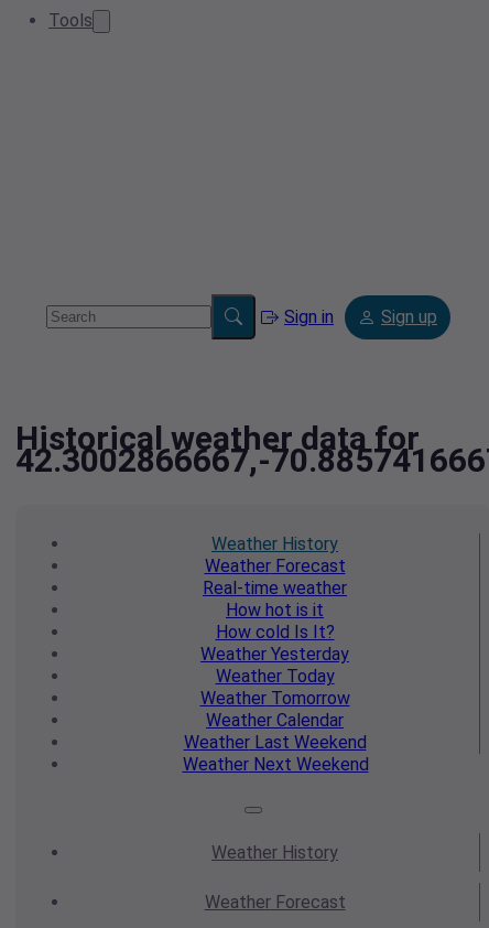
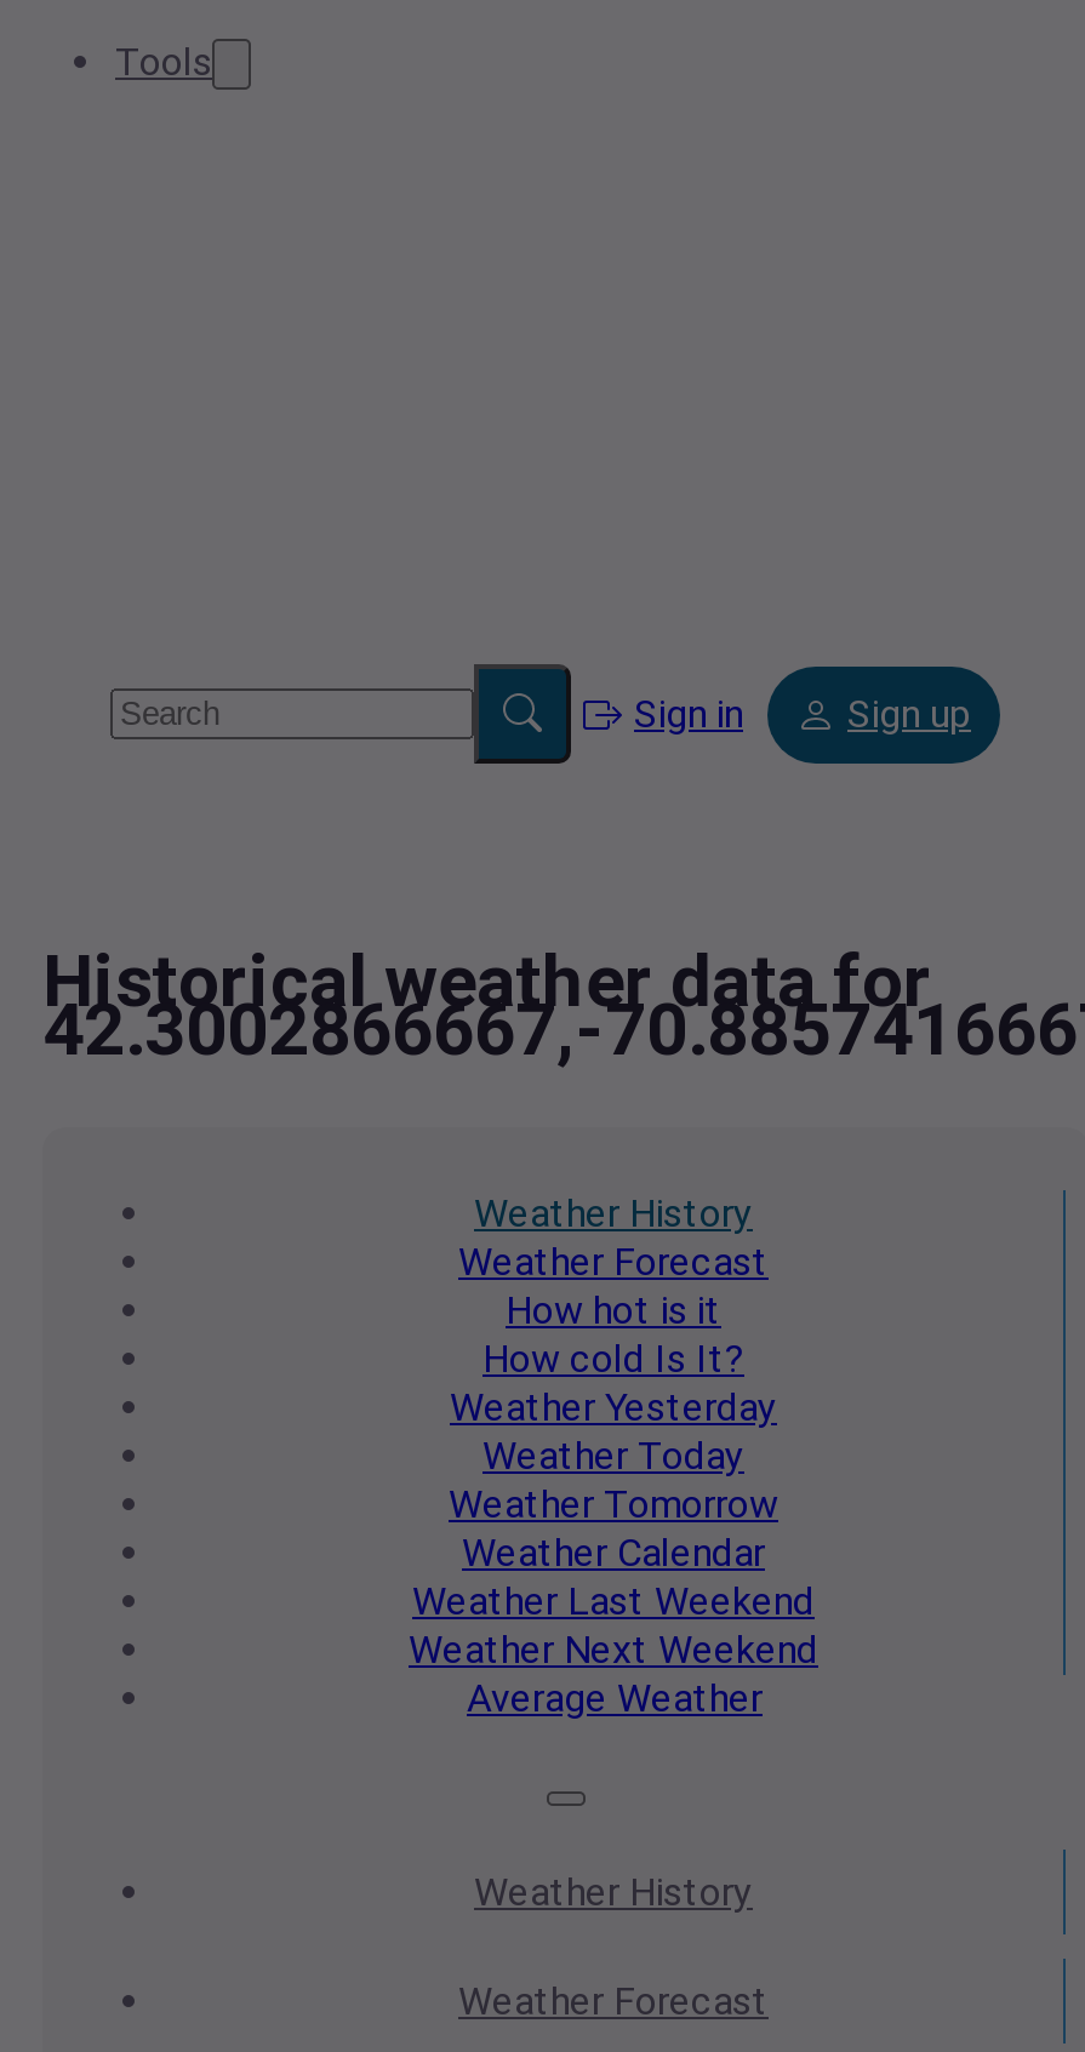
[203,578,347,599] Real-time weather -> none
moved [182,600,368,775] -> [409,1287,818,1673]: How hot is it | How cold Is It? | Weather Yesterday | Weather Today | Weather Tomorrow | Weather Calendar | Weather Last Weekend | Weather Next Weekend
none -> [467,1675,763,1721] Average Weather

